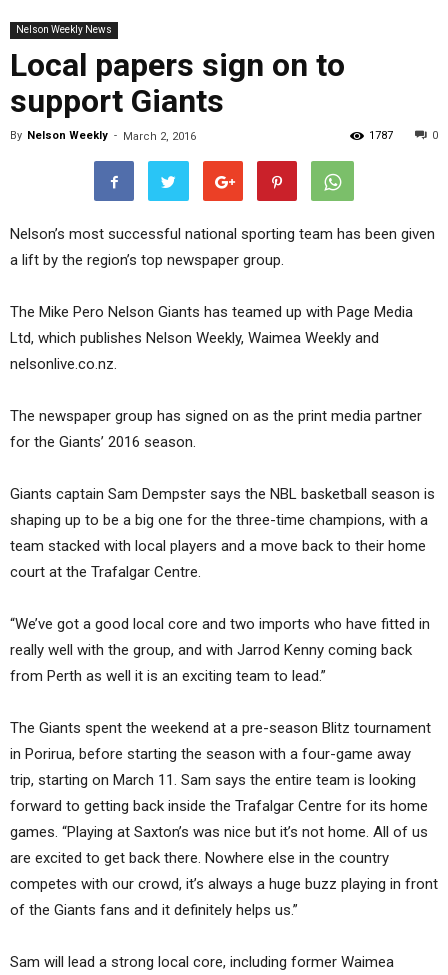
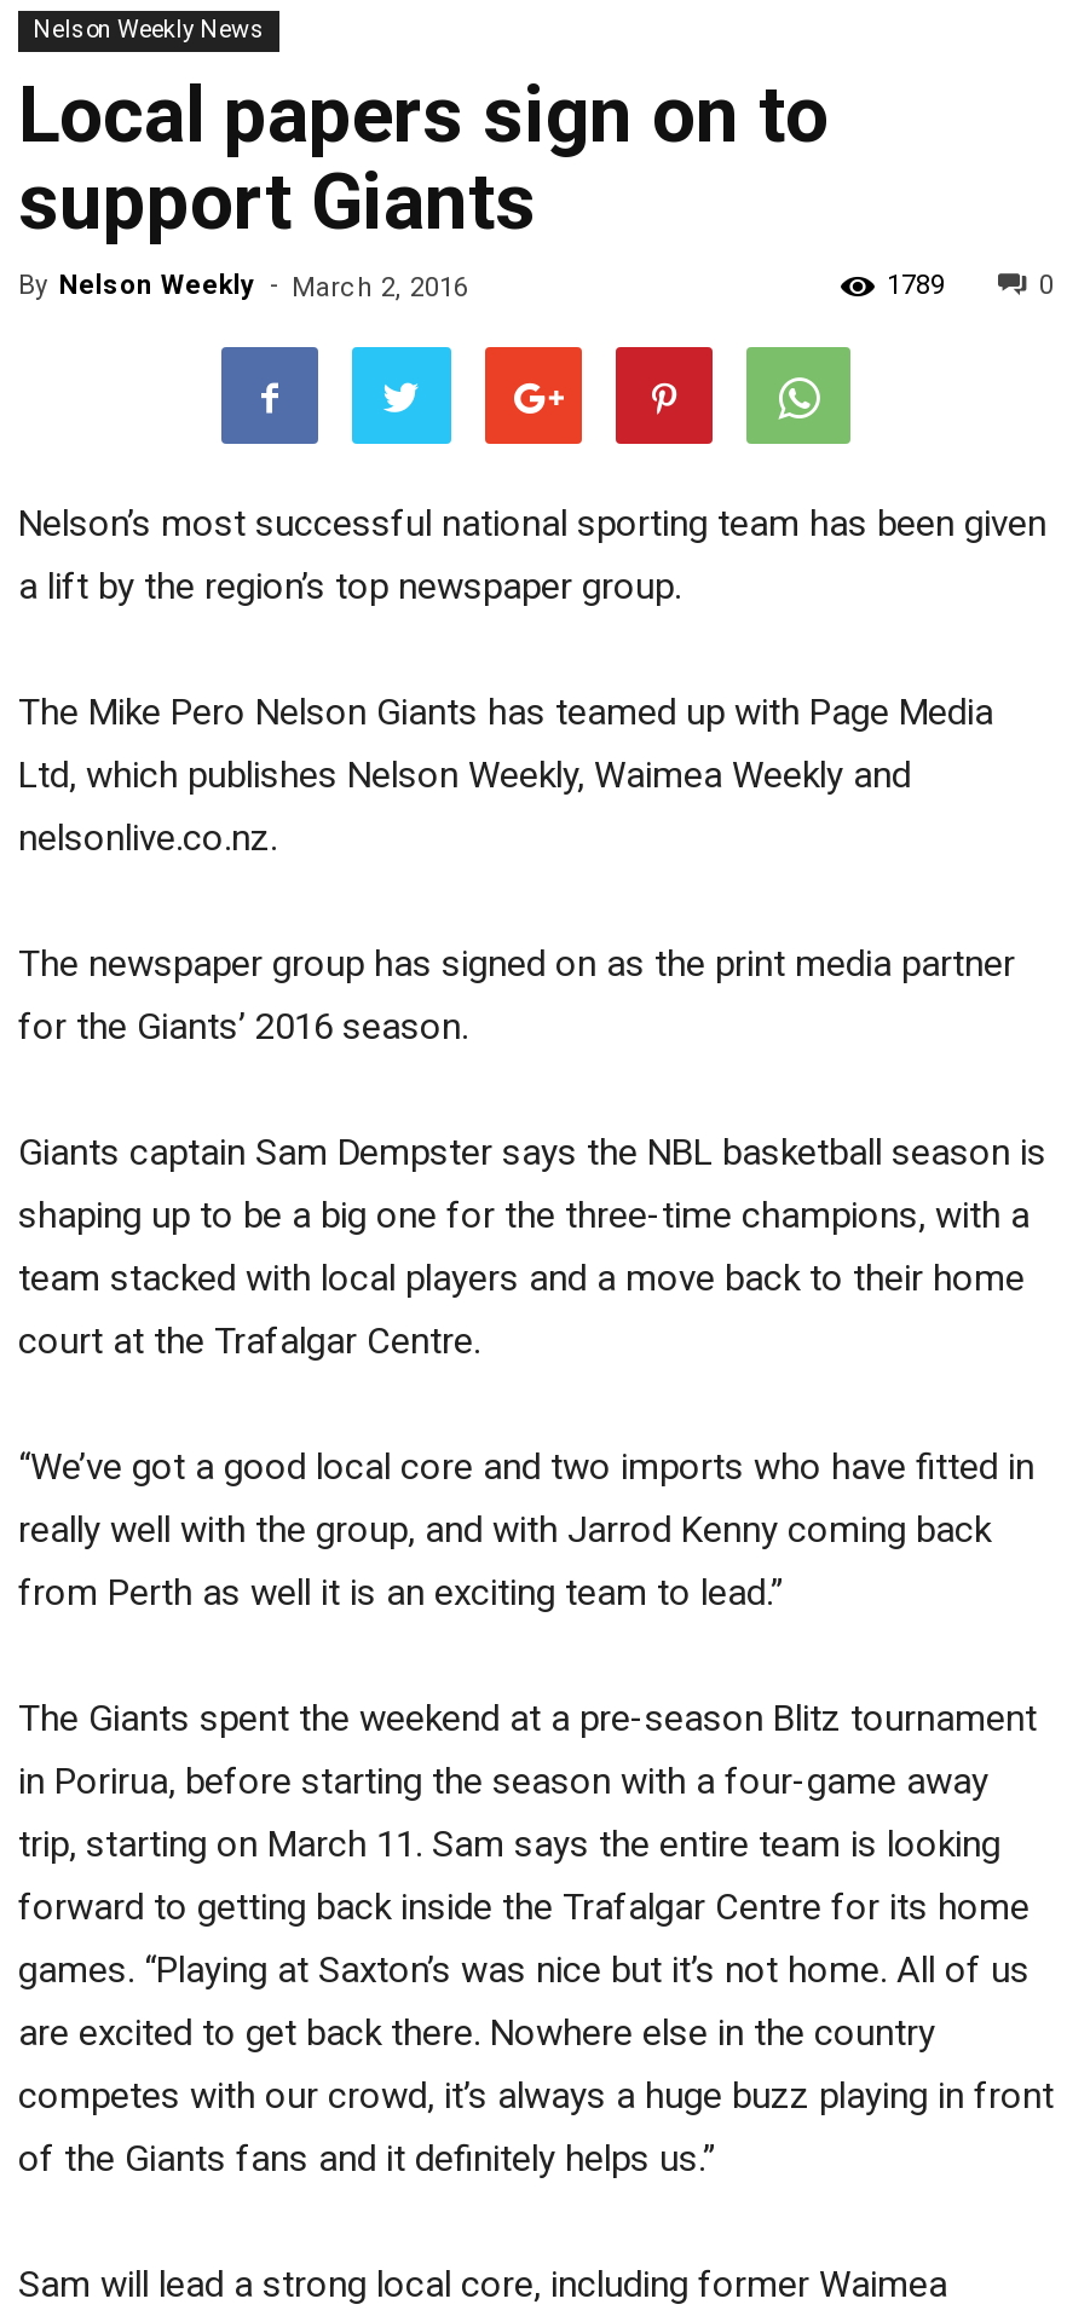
[369,129,393,142] 1787 -> [887,270,945,301] 1789

